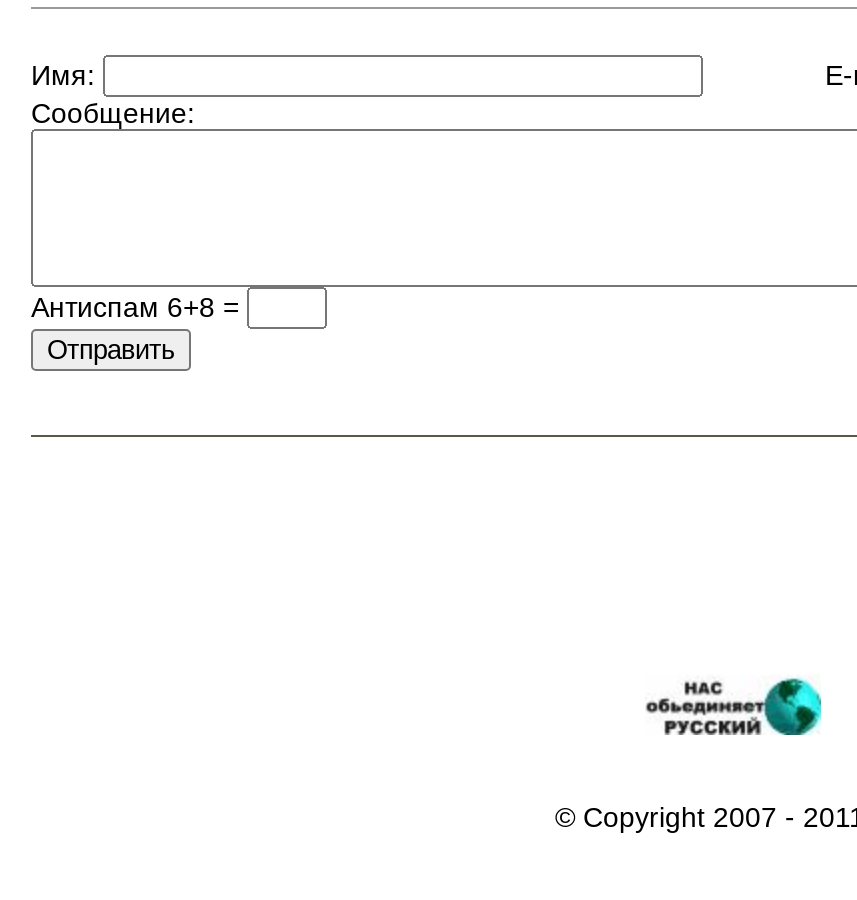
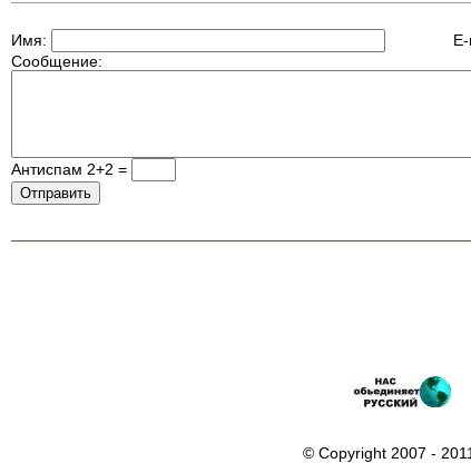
[31,291,247,323] Антиспам 6+8 = -> [11,160,131,178] Антиспам 2+2 =

